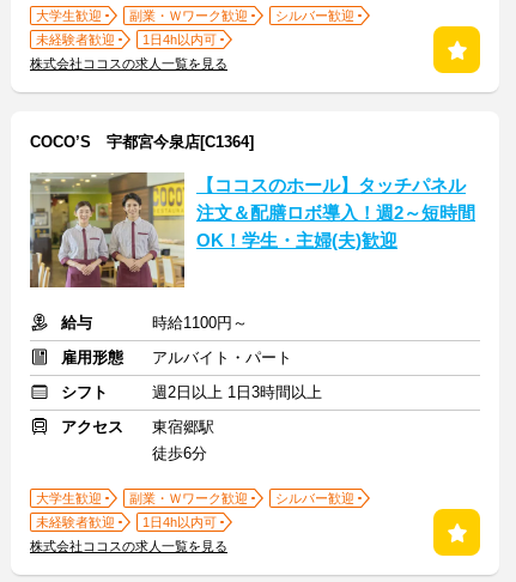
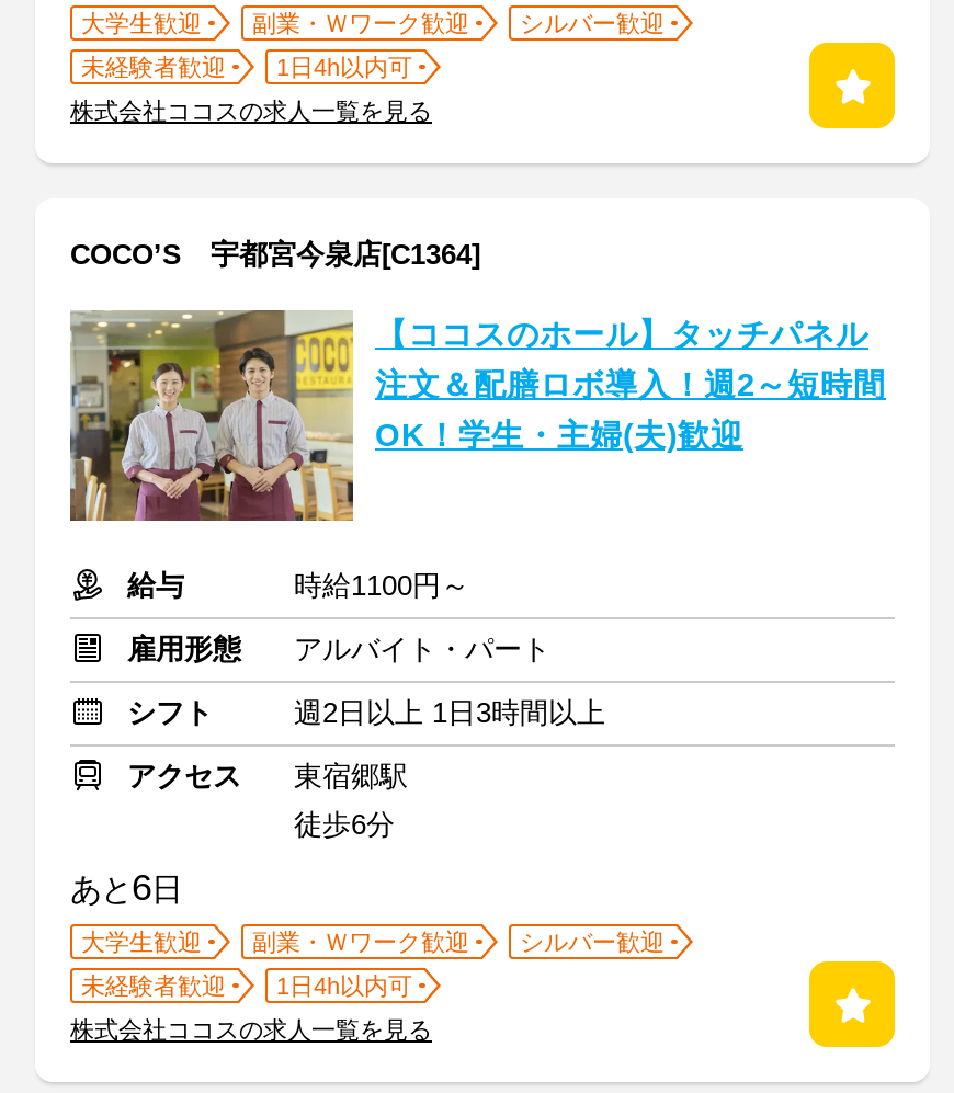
none -> [70,867,182,909] あと6日

